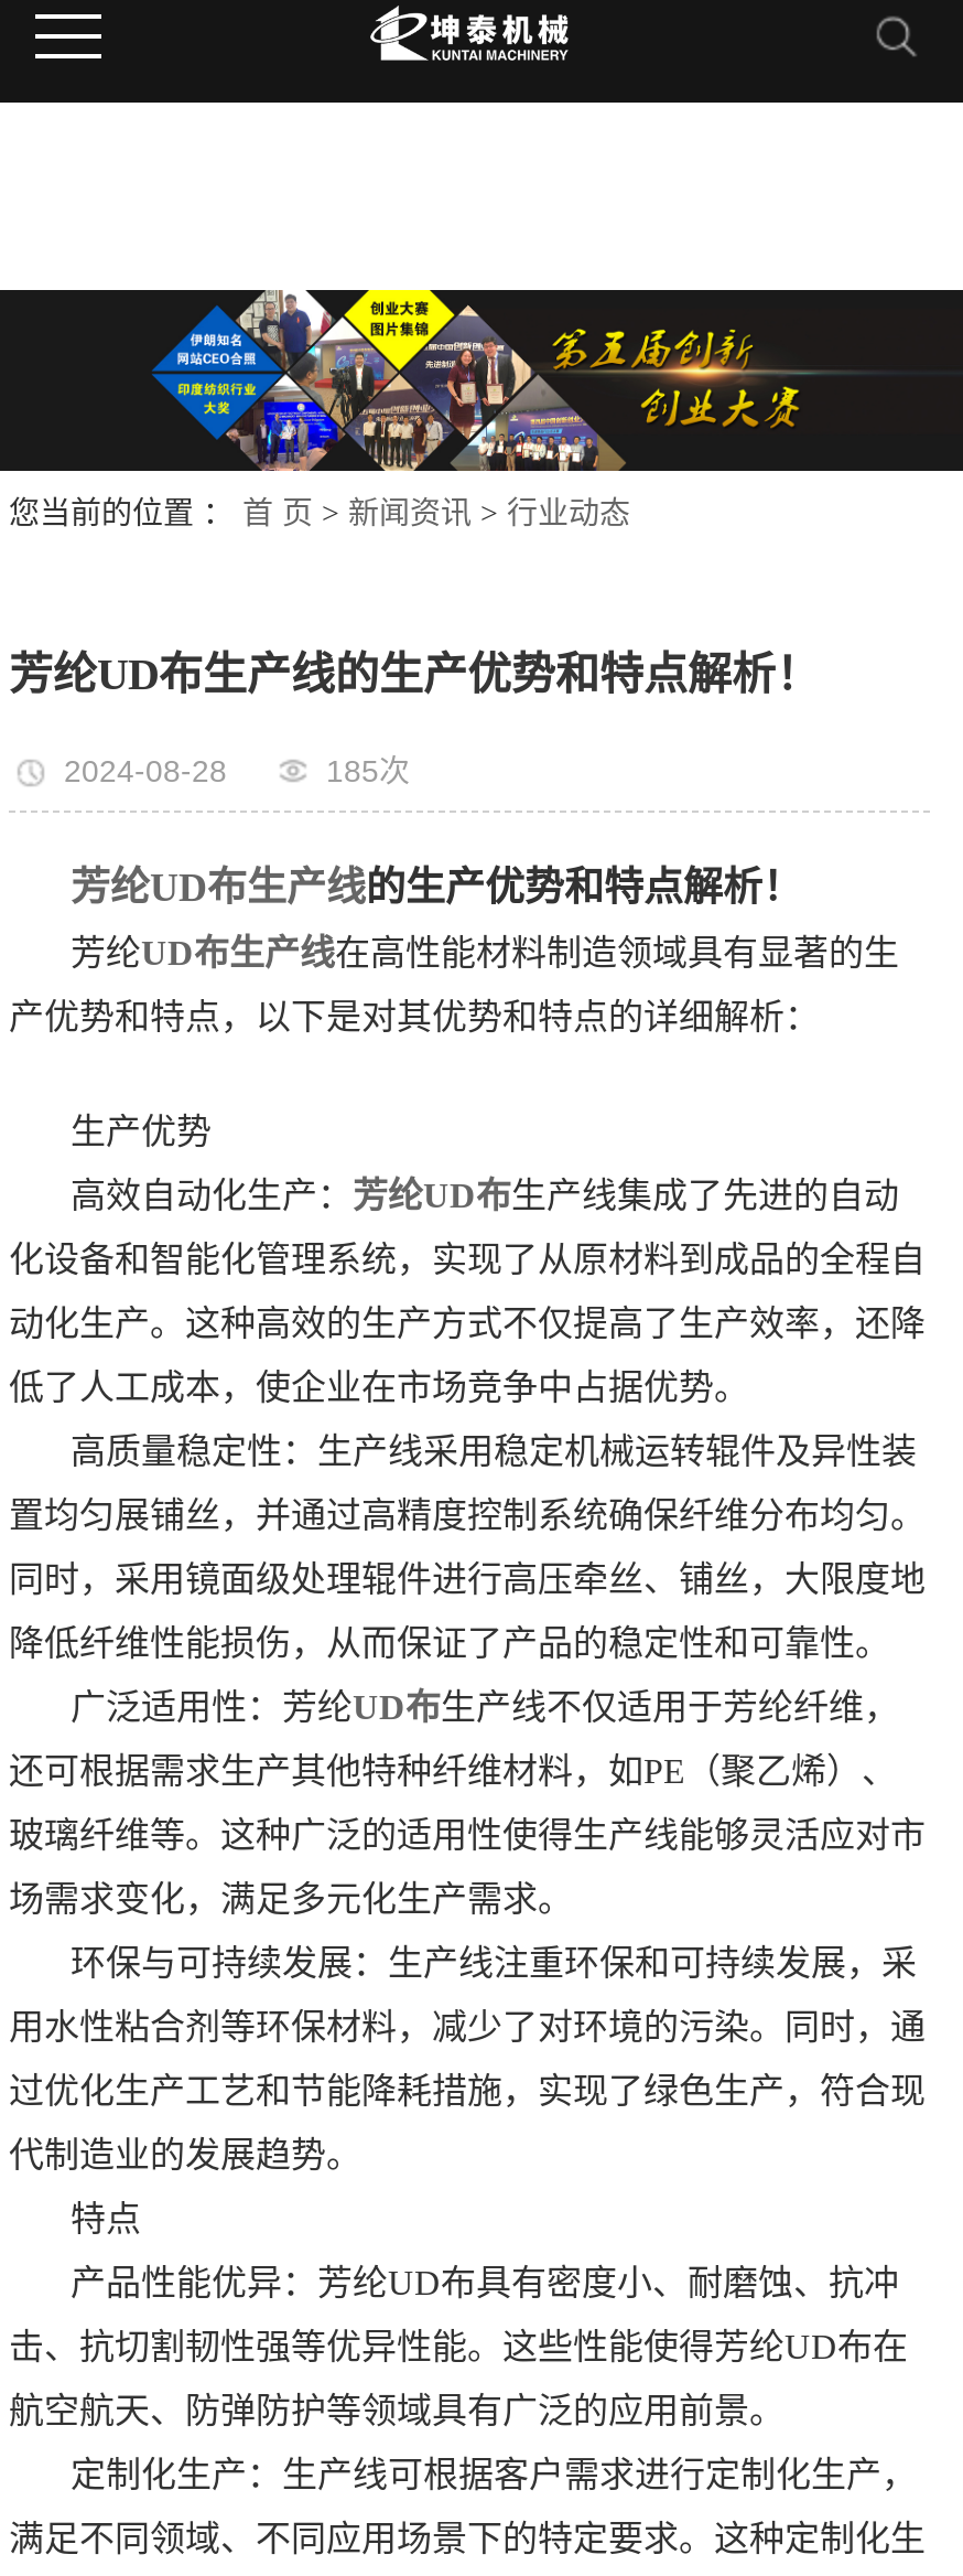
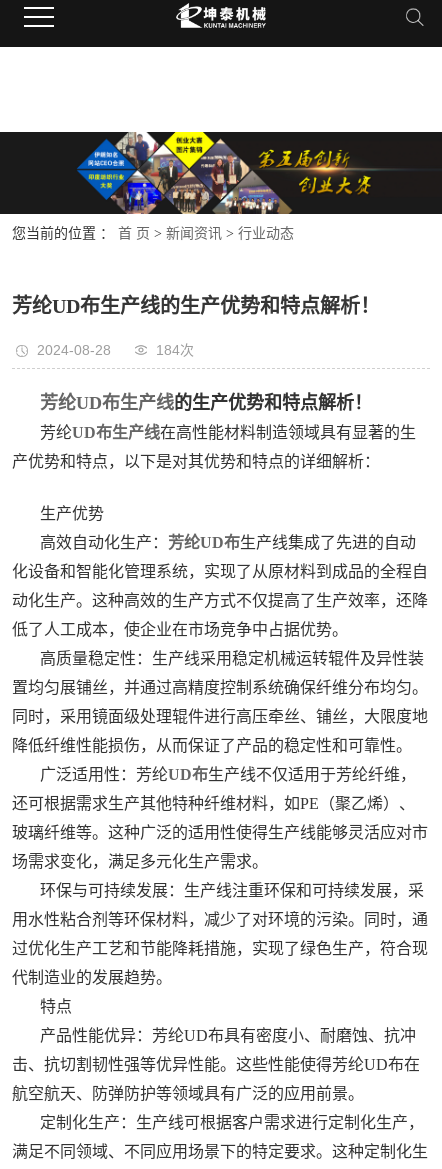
[326,753,410,788] 185次 -> [156,342,194,358] 184次

